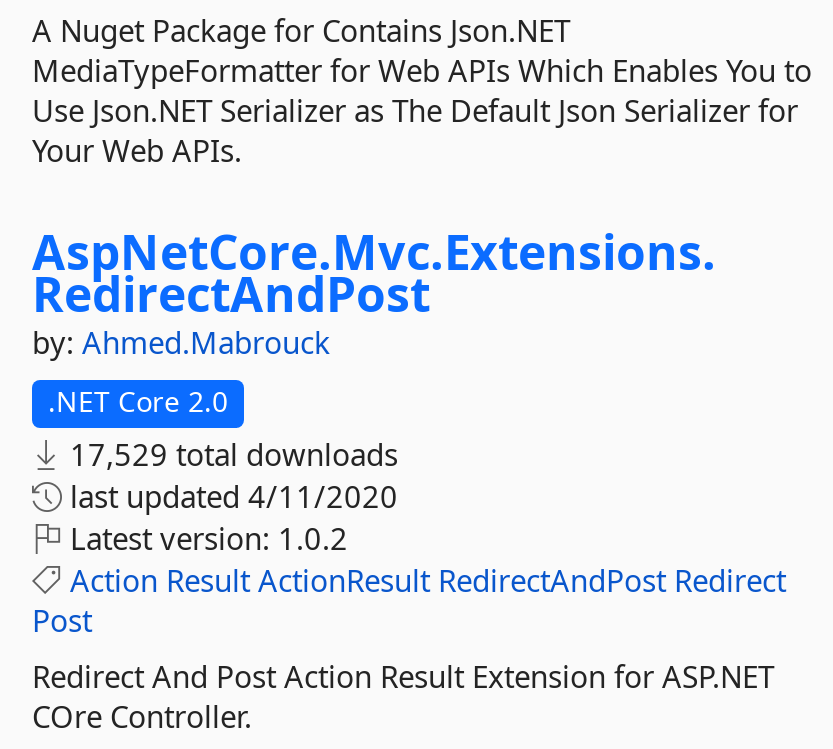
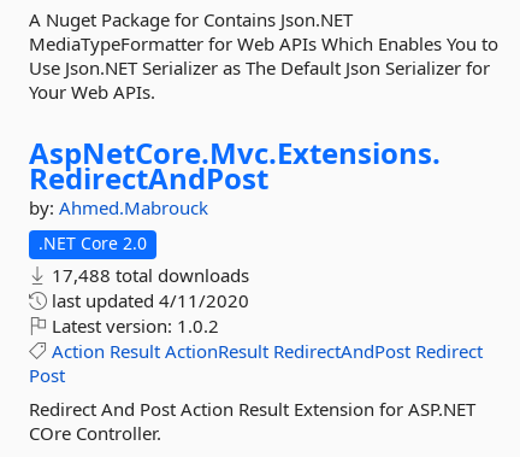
[62,434,398,474] 17,529 total downloads -> [47,263,249,287] 17,488 total downloads

